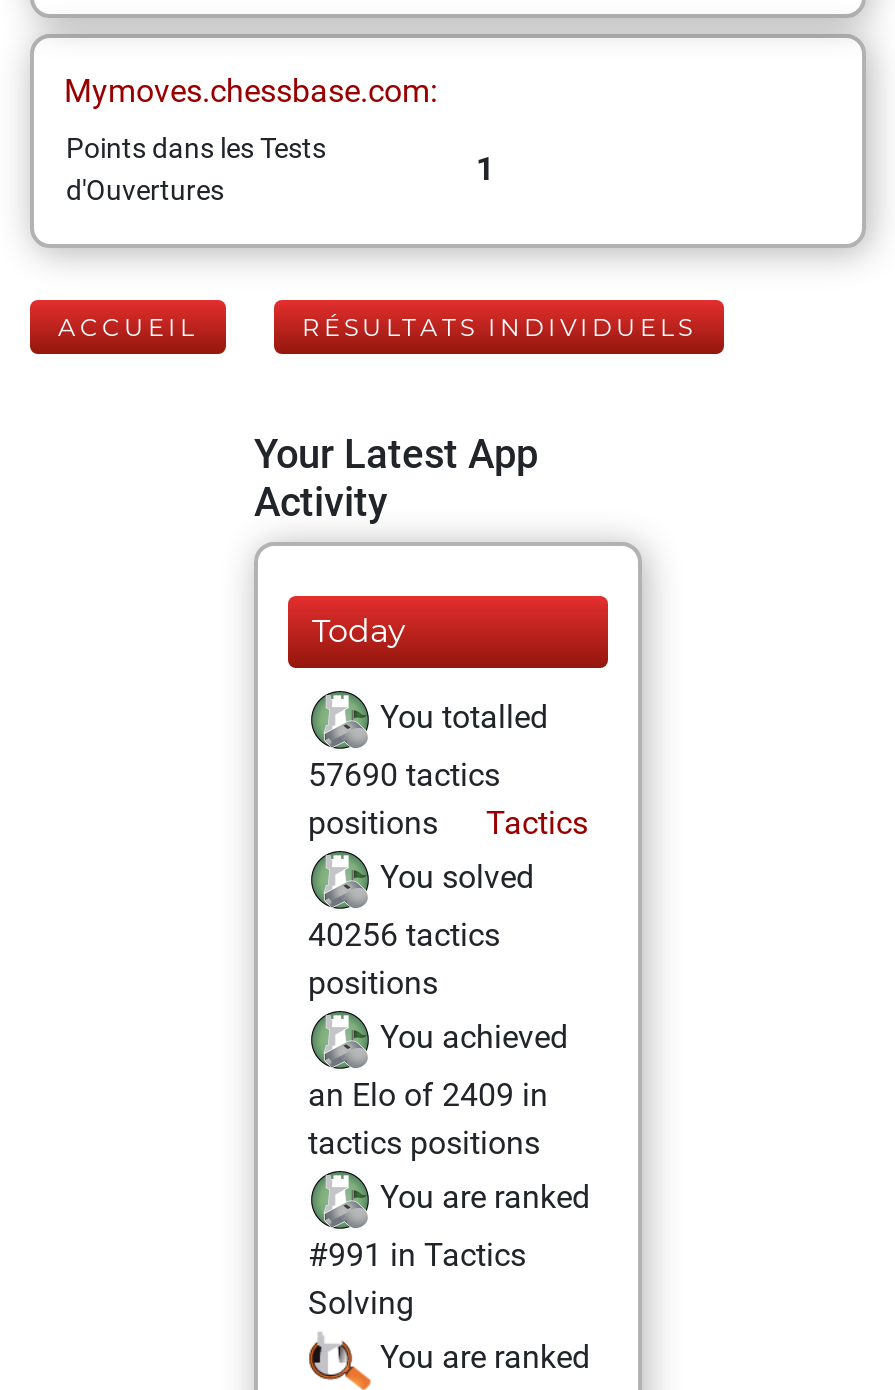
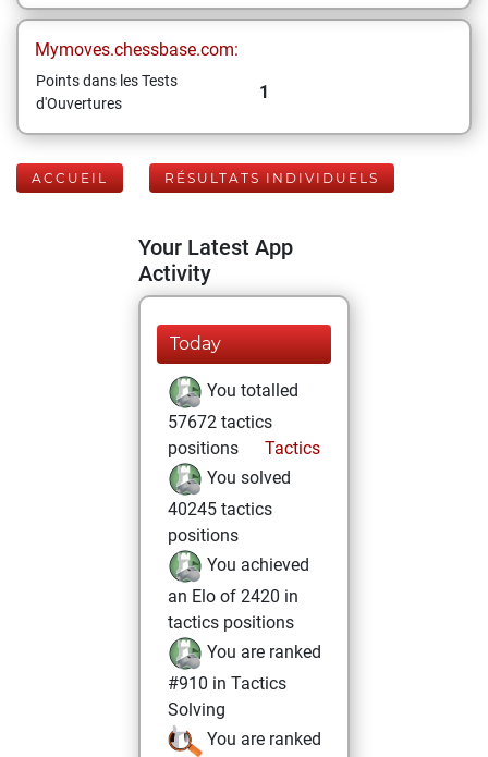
[308,756,500,794] 57690 tactics -> [168,412,272,432] 57672 tactics
[308,916,500,954] 40256 tactics -> [168,499,272,520] 40245 tactics
[308,1076,548,1114] an Elo of 2409 in -> [168,586,298,607] an Elo of 2420 in
[308,1236,526,1274] #991 in Tactics -> [168,673,286,694] #910 in Tactics

